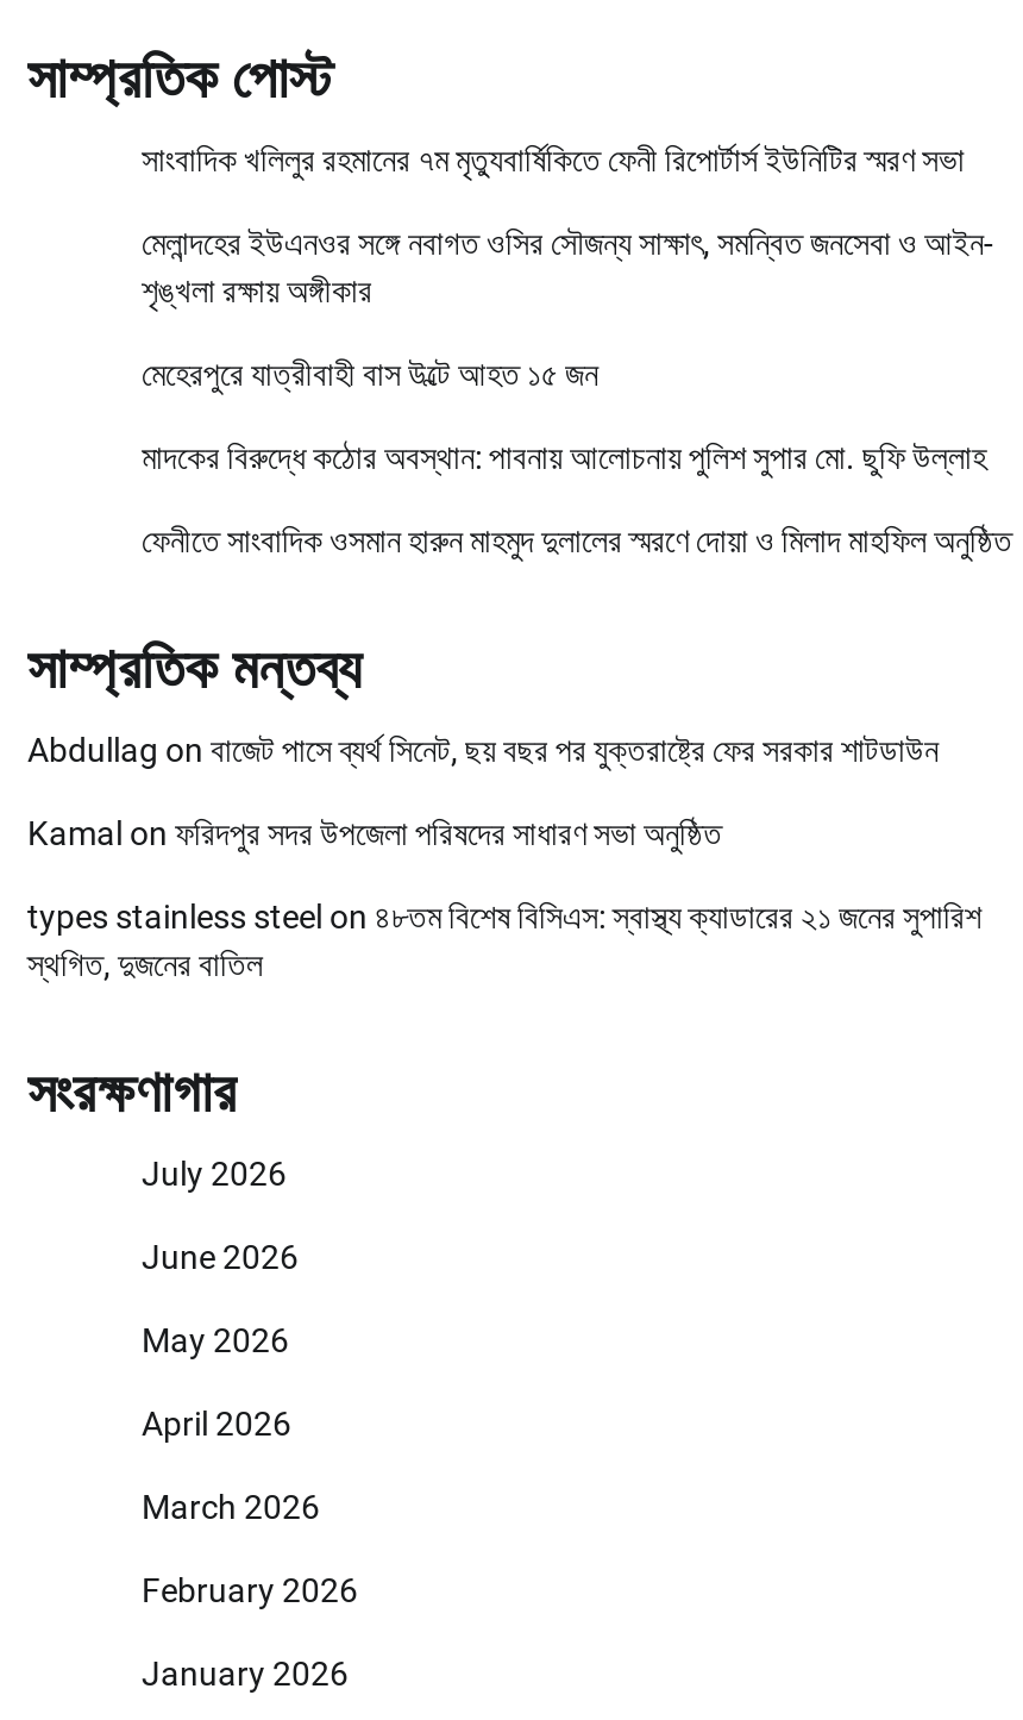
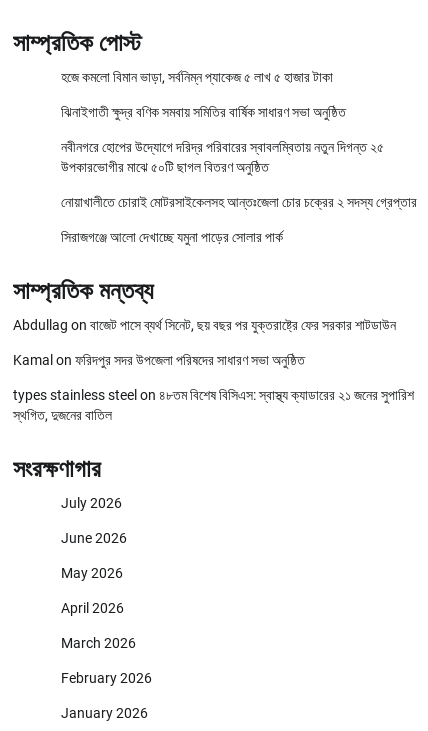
[142,140,965,178] সাংবাদিক খলিলুর রহমানের ৭ম মৃত্যুবার্ষিকিতে ফেনী রিপোর্টার্স ইউনিটির স্মরণ সভা -> [61,69,333,85] হজে কমলো বিমান ভাড়া, সর্বনিম্ন প্যাকেজ ৫ লাখ ৫ হাজার টাকা
[142,224,993,309] মেলান্দহের ইউএনওর সঙ্গে নবাগত ওসির সৌজন্য সাক্ষাৎ, সমন্বিত জনসেবা ও আইন- | শৃঙ্খলা রক্ষায় অঙ্গীকার -> [61,104,346,120] ঝিনাইগাতী ক্ষুদ্র বণিক সমবায় সমিতির বার্ষিক সাধারণ সভা অনুষ্ঠিত
[142,354,598,393] মেহেরপুরে যাত্রীবাহী বাস উল্টে আহত ১৫ জন -> [61,139,384,175] নবীনগরে হোপের উদ্যোগে দরিদ্র পরিবারের স্বাবলম্বিতায় নতুন দিগন্ত ২৫ | উপকারভোগীর মাঝে ৫০টি ছাগল বিতরণ অনুষ্ঠিত
[142,438,986,476] মাদকের বিরুদ্ধে কঠোর অবস্থান: পাবনায় আলোচনায় পুলিশ সুপার মো. ছুফি উল্লাহ -> [61,194,417,210] নোয়াখালীতে চোরাই মোটরসাইকেলসহ আন্তঃজেলা চোর চক্রের ২ সদস্য গ্রেপ্তার
[142,521,1012,559] ফেনীতে সাংবাদিক ওসমান হারুন মাহমুদ দুলালের স্মরণে দোয়া ও মিলাদ মাহফিল অনুষ্ঠিত -> [61,229,283,245] সিরাজগঞ্জে আলো দেখাচ্ছে যমুনা পাড়ের সোলার পার্ক

